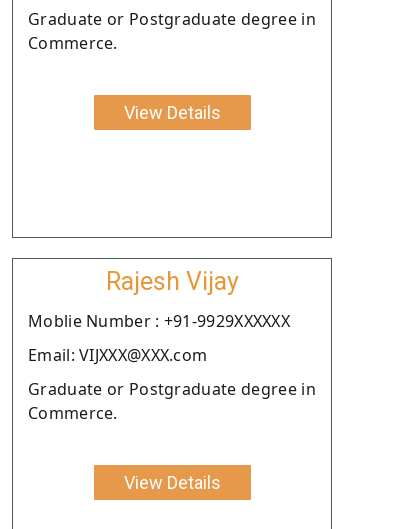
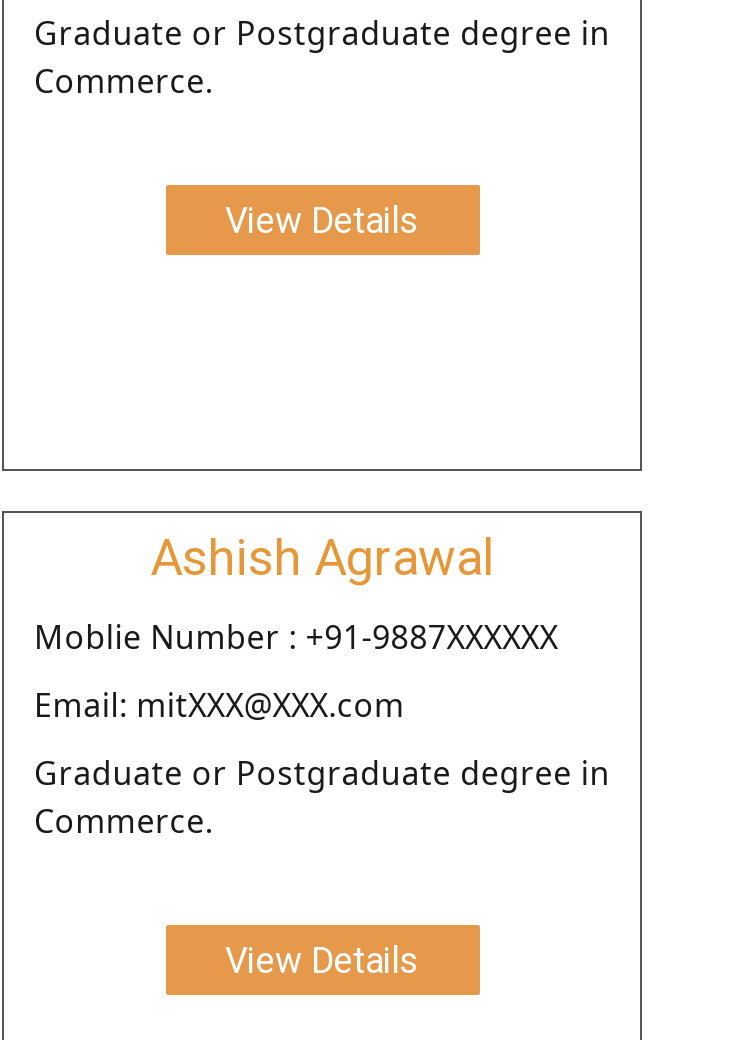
[105,267,238,296] Rajesh Vijay -> [150,529,494,587] Ashish Agrawal
[28,310,290,332] Moblie Number : +91-9929XXXXXX -> [34,615,558,659] Moblie Number : +91-9887XXXXXX
[28,344,207,366] Email: VIJXXX@XXX.com -> [34,683,405,727] Email: mitXXX@XXX.com

